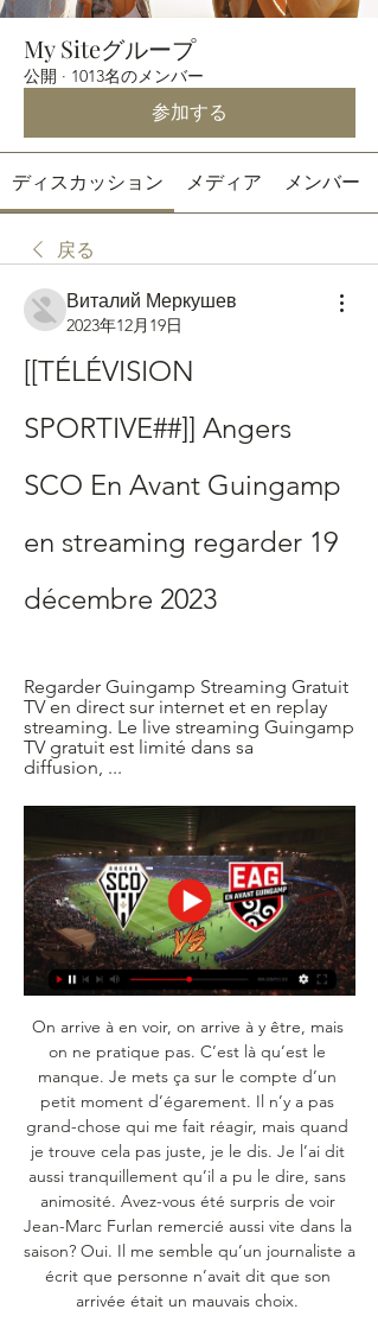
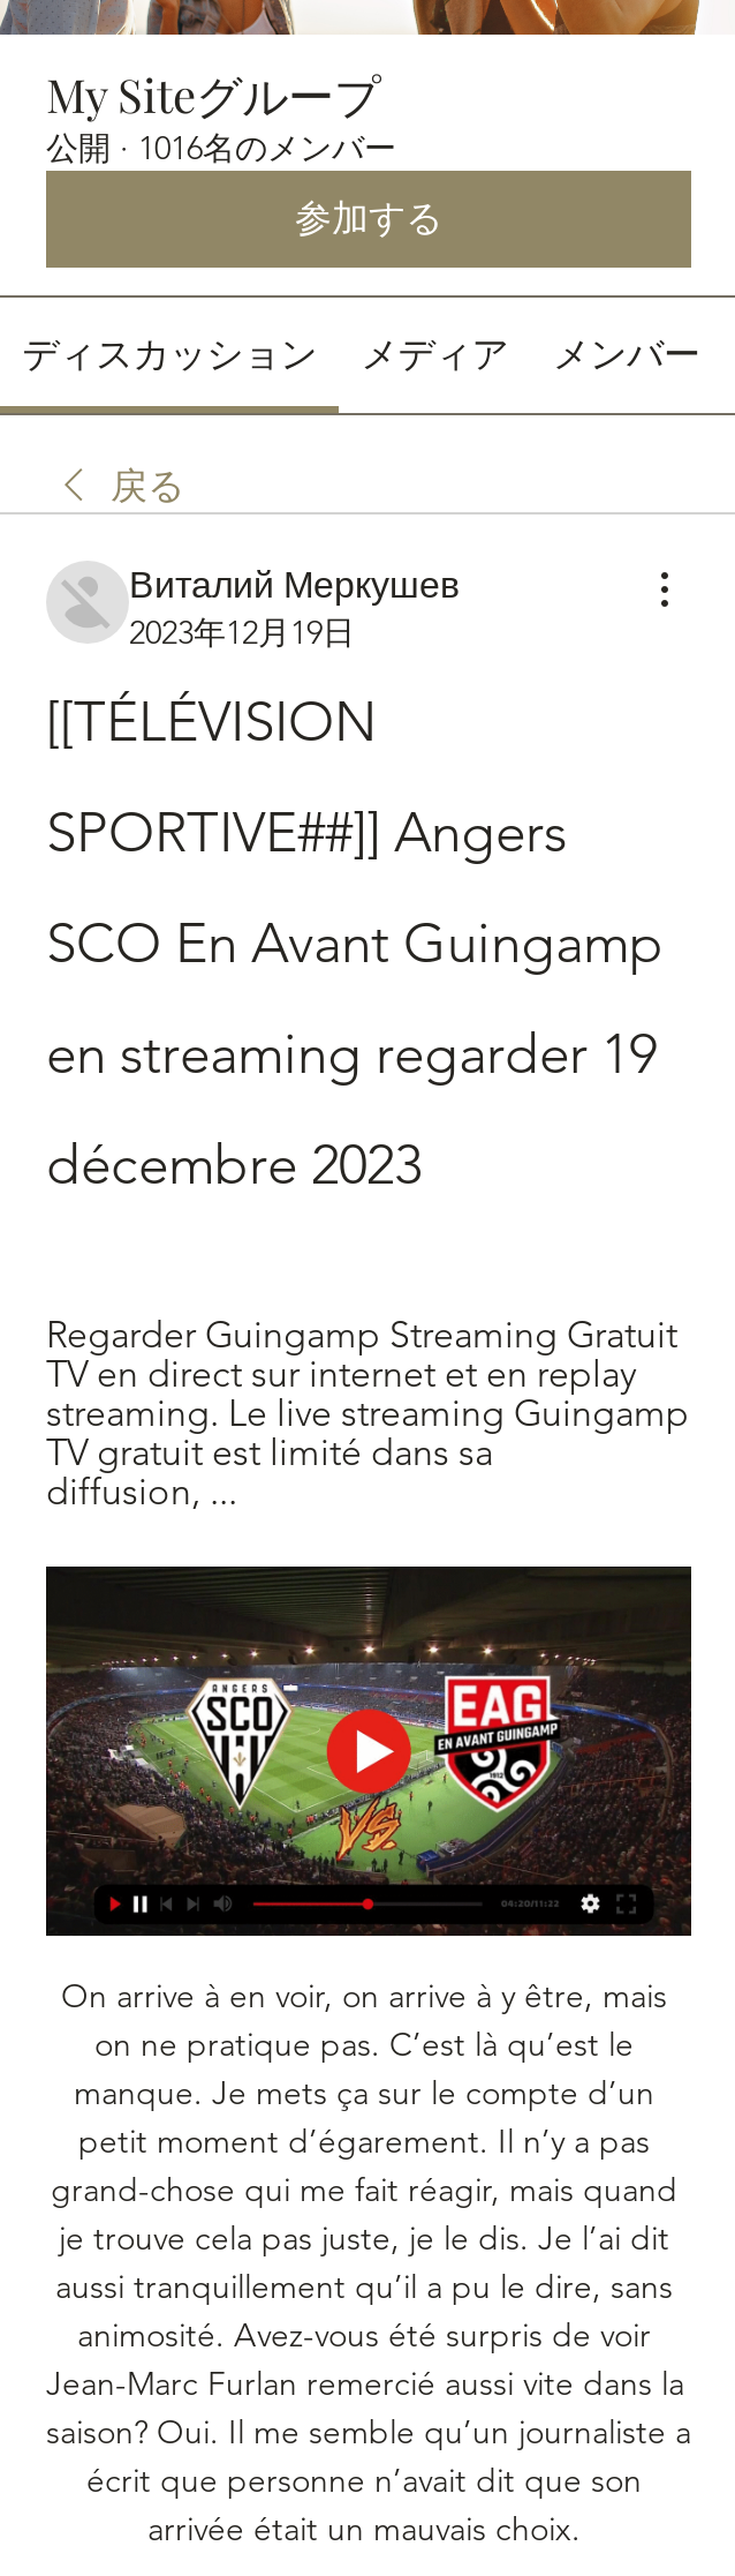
[24,65,204,87] 公開 · 1013名のメンバー -> [46,127,396,168] 公開 · 1016名のメンバー

